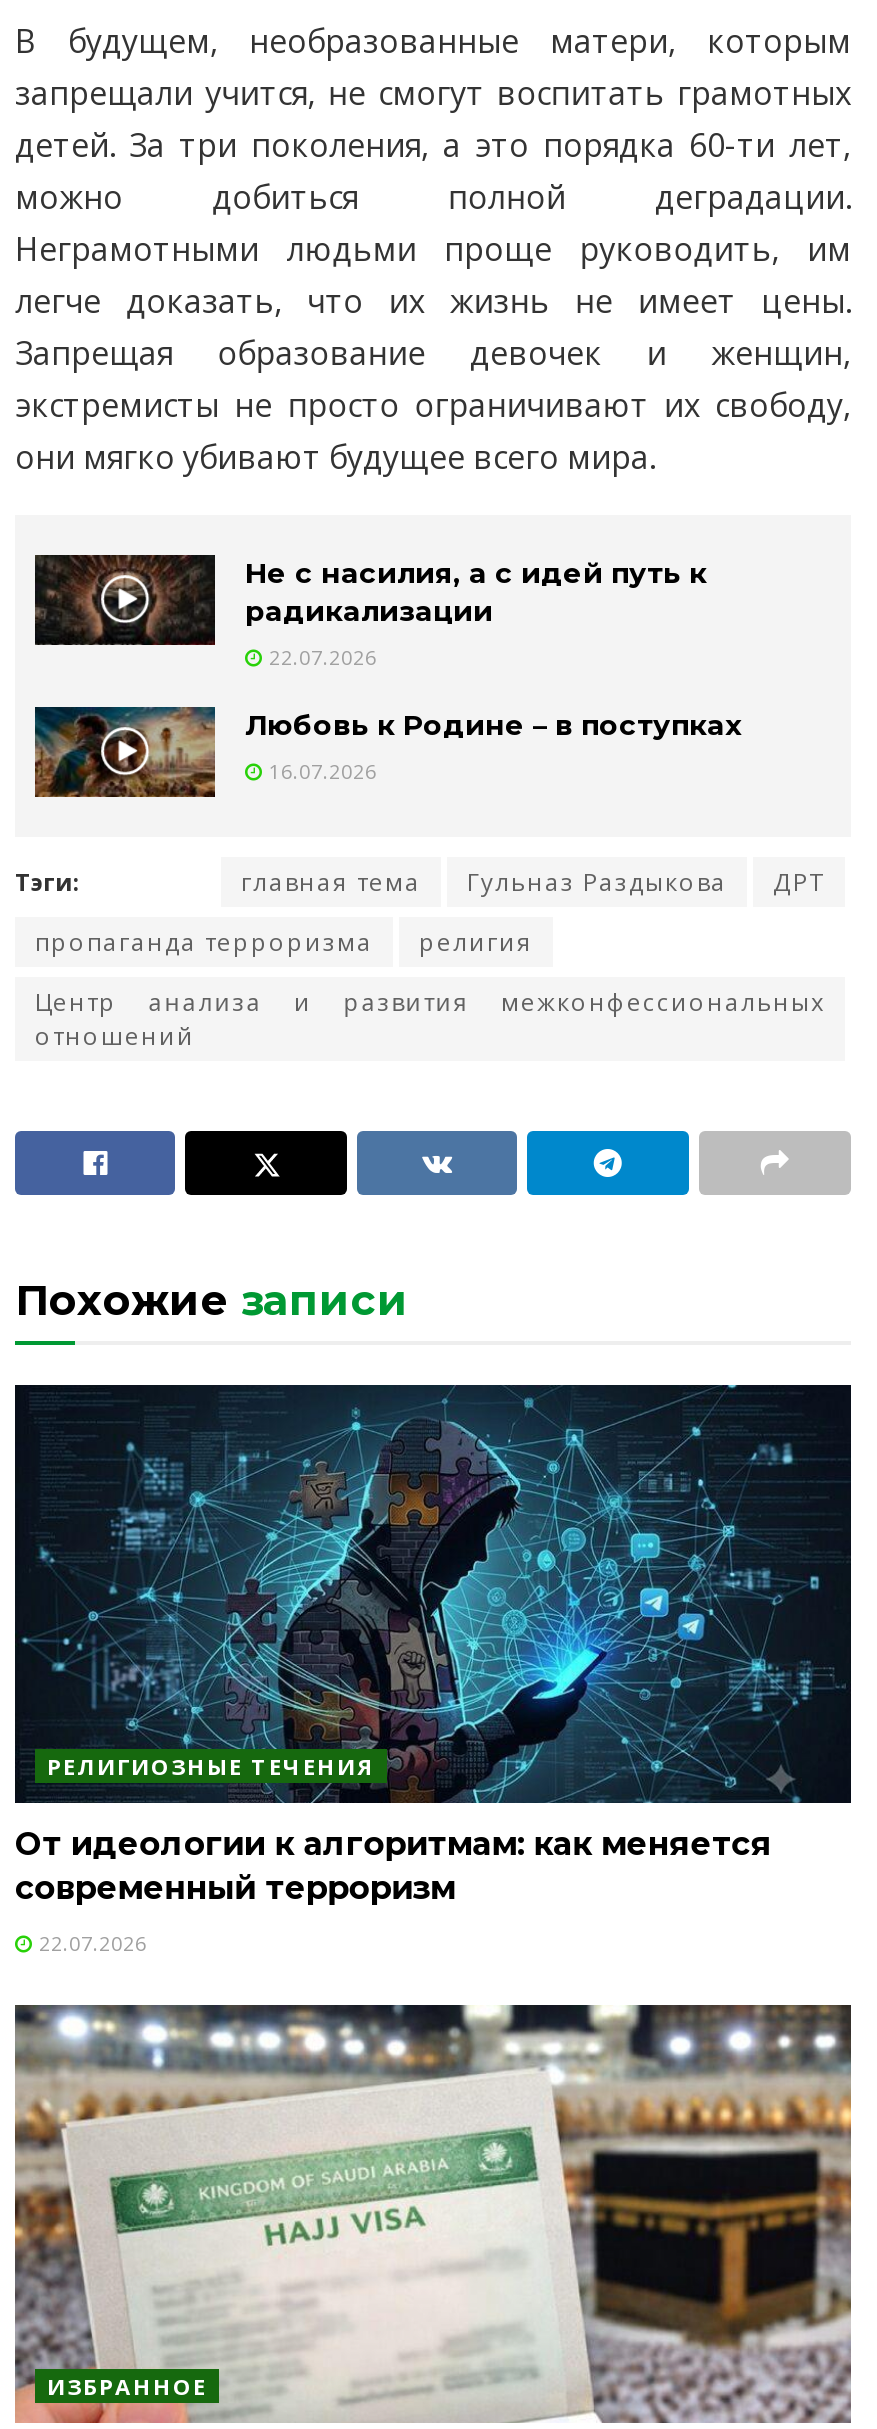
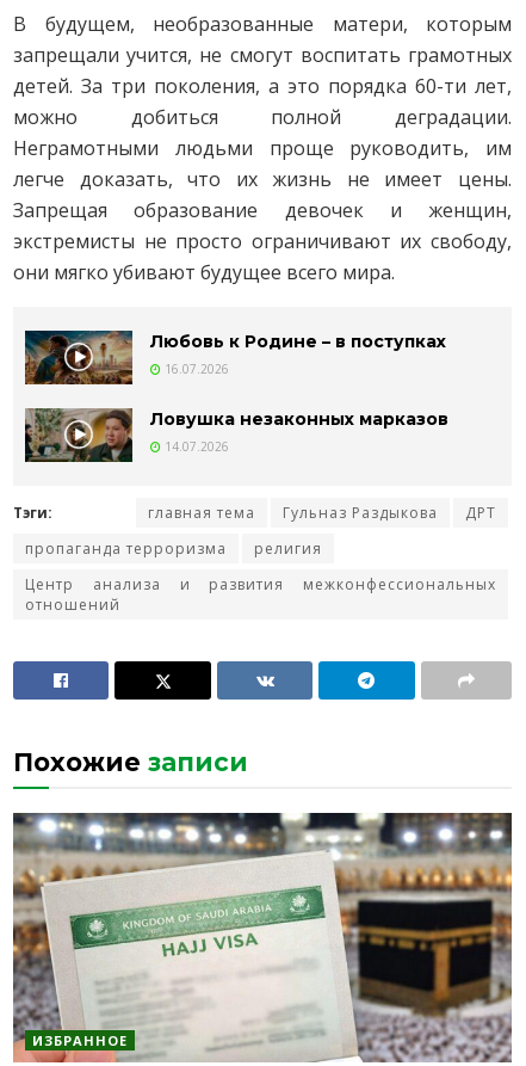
[33,555,707,671] [image] | Не с насилия, а с идей путь к | радикализации | 22.07.2026 -> none
none -> [24,407,448,462] [image] | Ловушка незаконных марказов | 14.07.2026
[13,1383,853,1957] [image] | РЕЛИГИОЗНЫЕ ТЕЧЕНИЯ | От идеологии к алгоритмам: как меняется | современный терроризм | 22.07.2026 -> none

